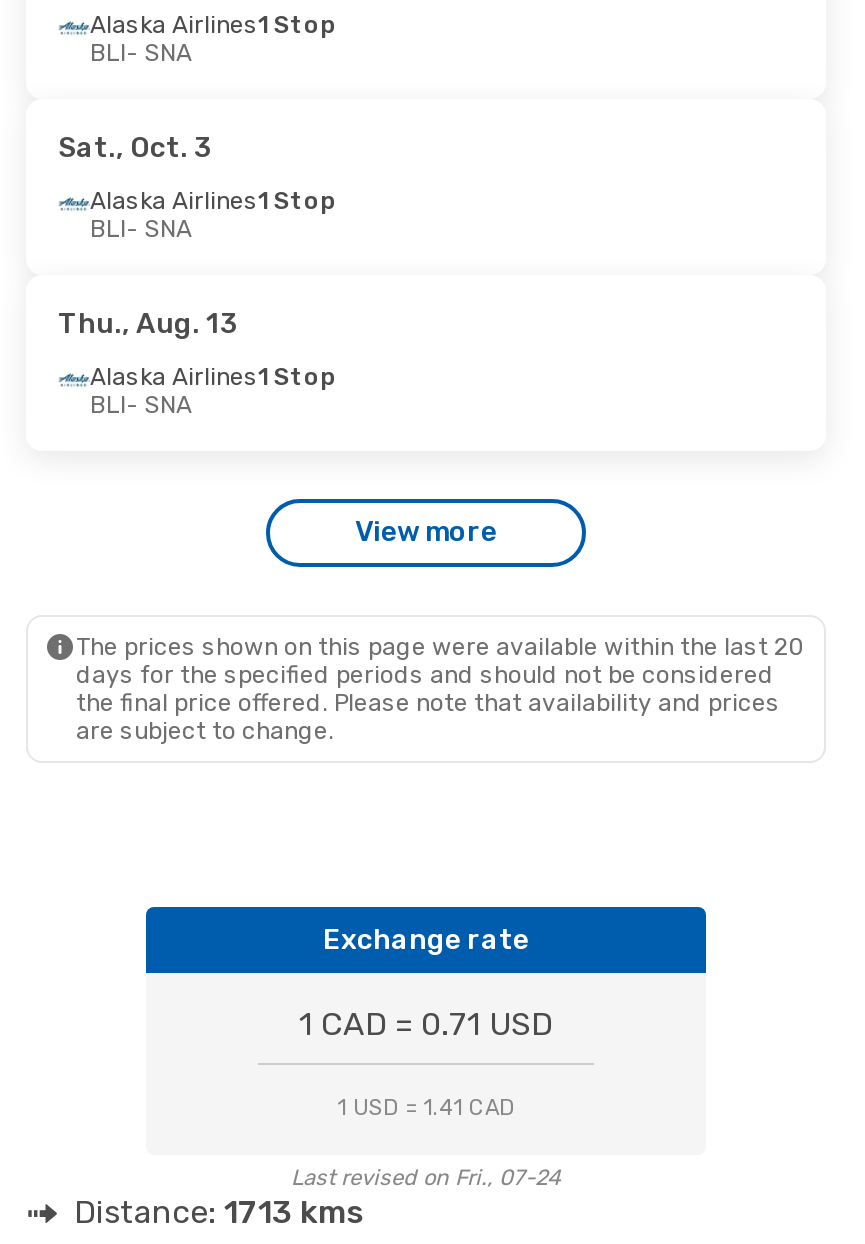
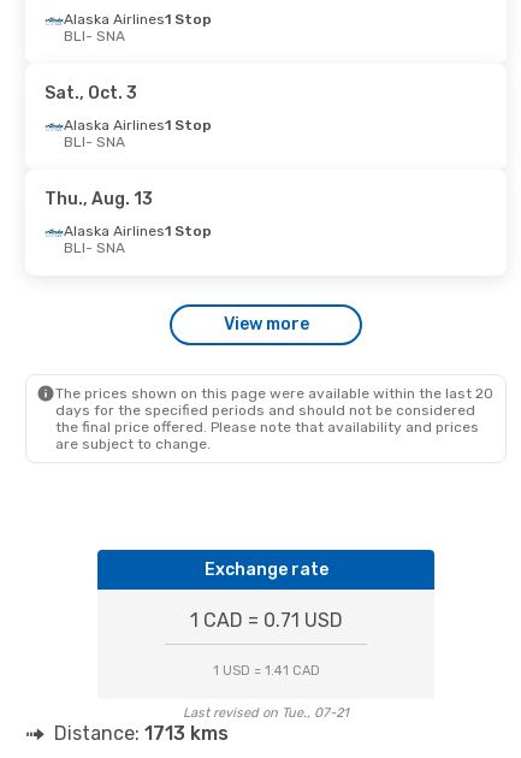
[291,1165,561,1191] Last revised on Fri., 07-24 -> [183,705,349,720] Last revised on Tue., 07-21

